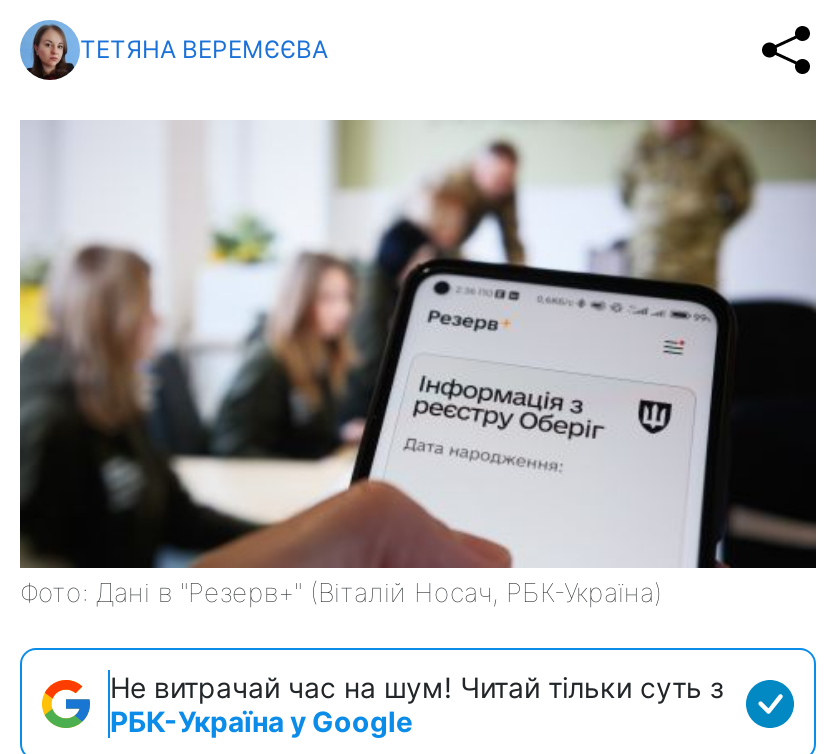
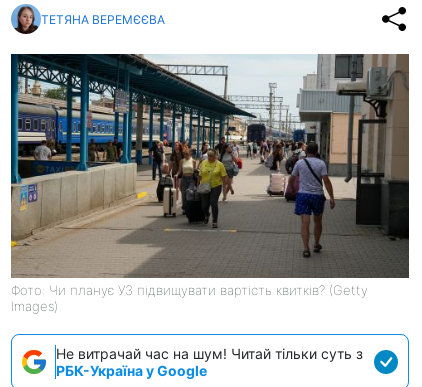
[18,120,816,608] [image] | Фото: Дані в "Резерв+" (Віталій Носач, РБК-Україна) -> [10,53,409,314] [image] | Фото: Чи планує УЗ підвищувати вартість квитків? (Getty | Images)

